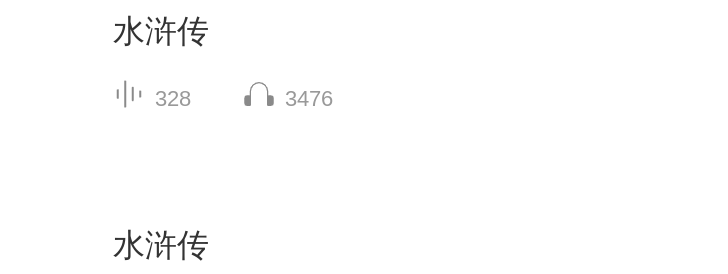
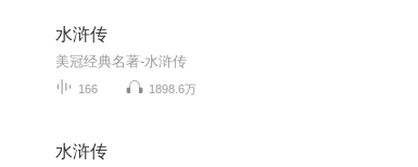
[155,86,333,110] 328 | 3476 -> [55,53,197,95] 美冠经典名著-水浒传 | 166 | 1898.6万

